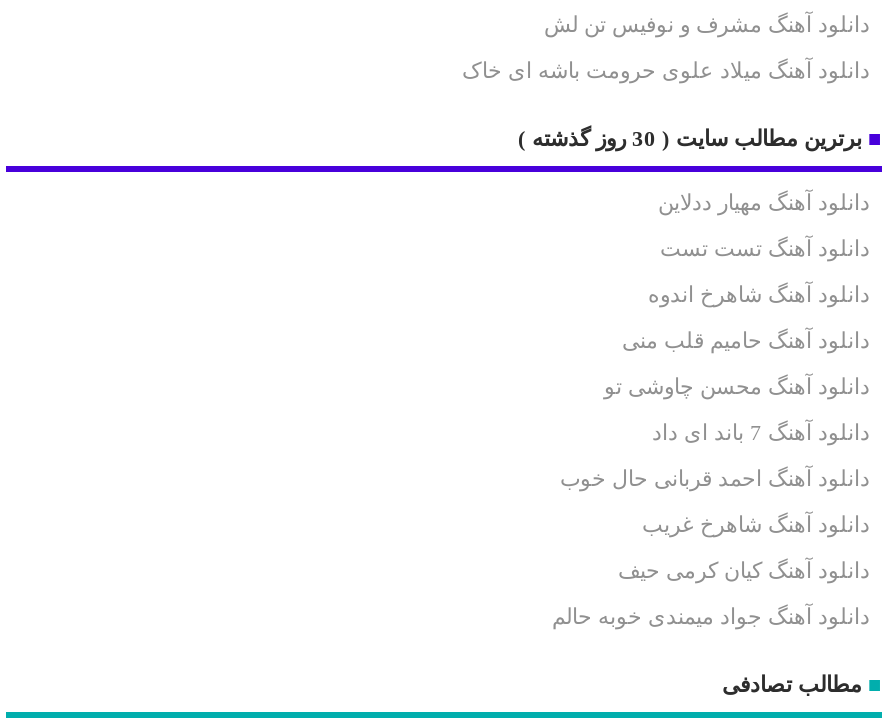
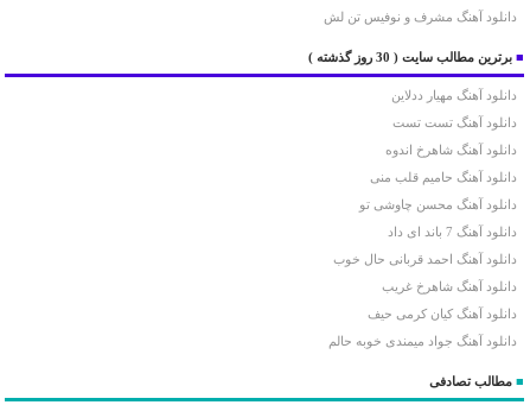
[462,58,870,82] دانلود آهنگ میلاد علوی حرومت باشه ای خاک -> none

